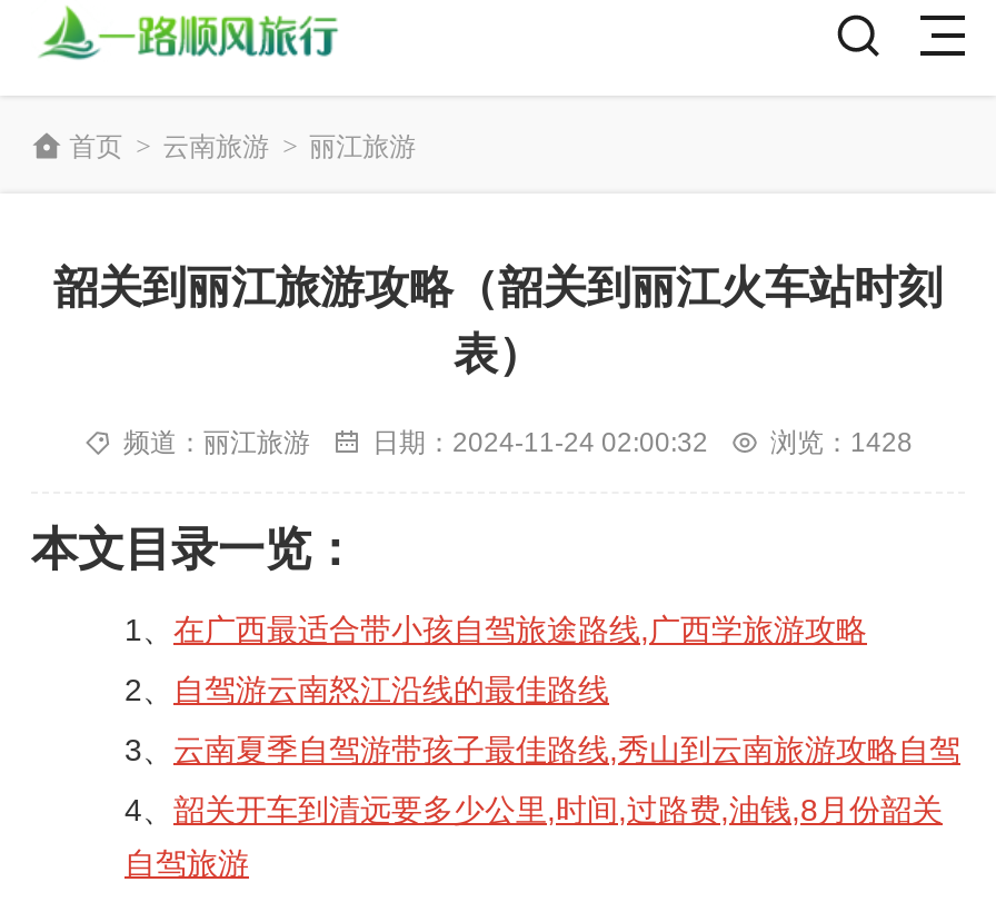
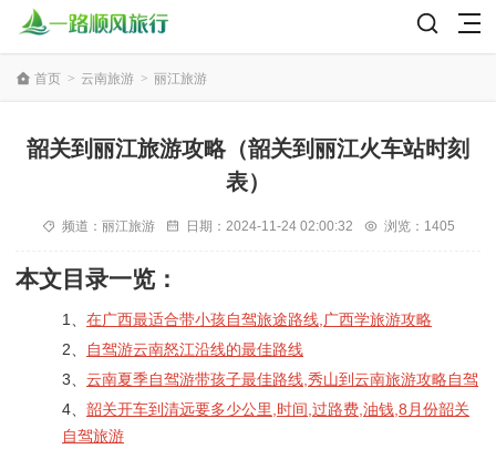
[123,428,913,459] 频道：丽江旅游 日期：2024-11-24 02:00:32 浏览：1428 -> [61,219,454,234] 频道：丽江旅游 日期：2024-11-24 02:00:32 浏览：1405

